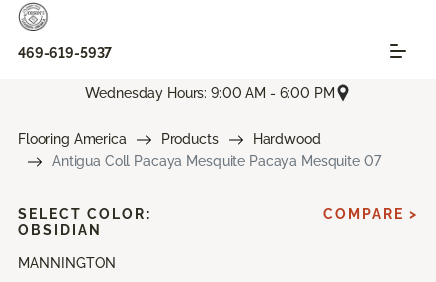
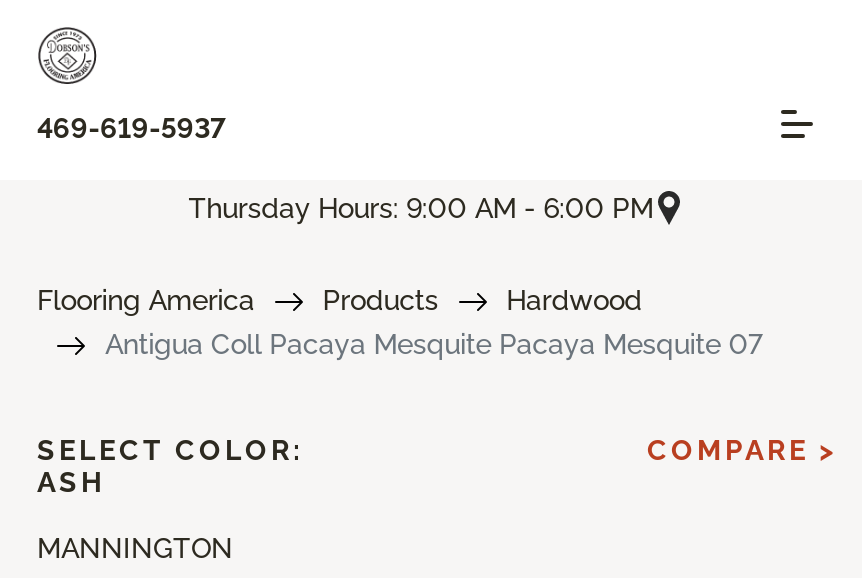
[85,85,335,101] Wednesday Hours: 9:00 AM - 6:00 PM -> [189,191,653,223] Thursday Hours: 9:00 AM - 6:00 PM
[18,222,102,238] OBSIDIAN -> [37,467,105,499] ASH

